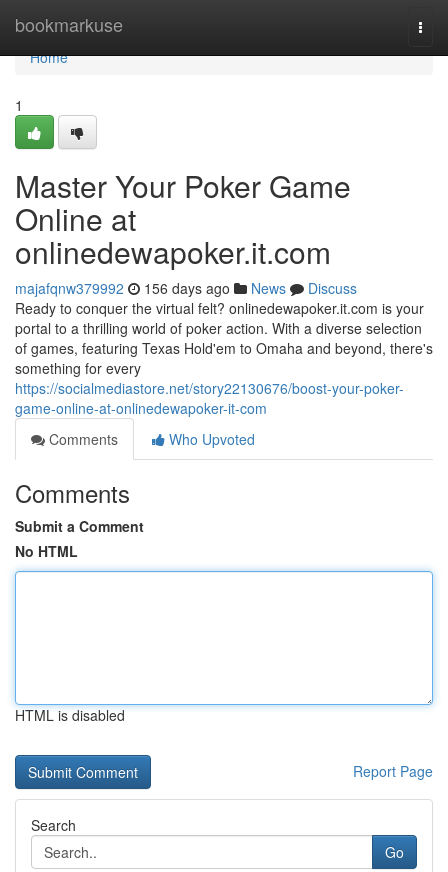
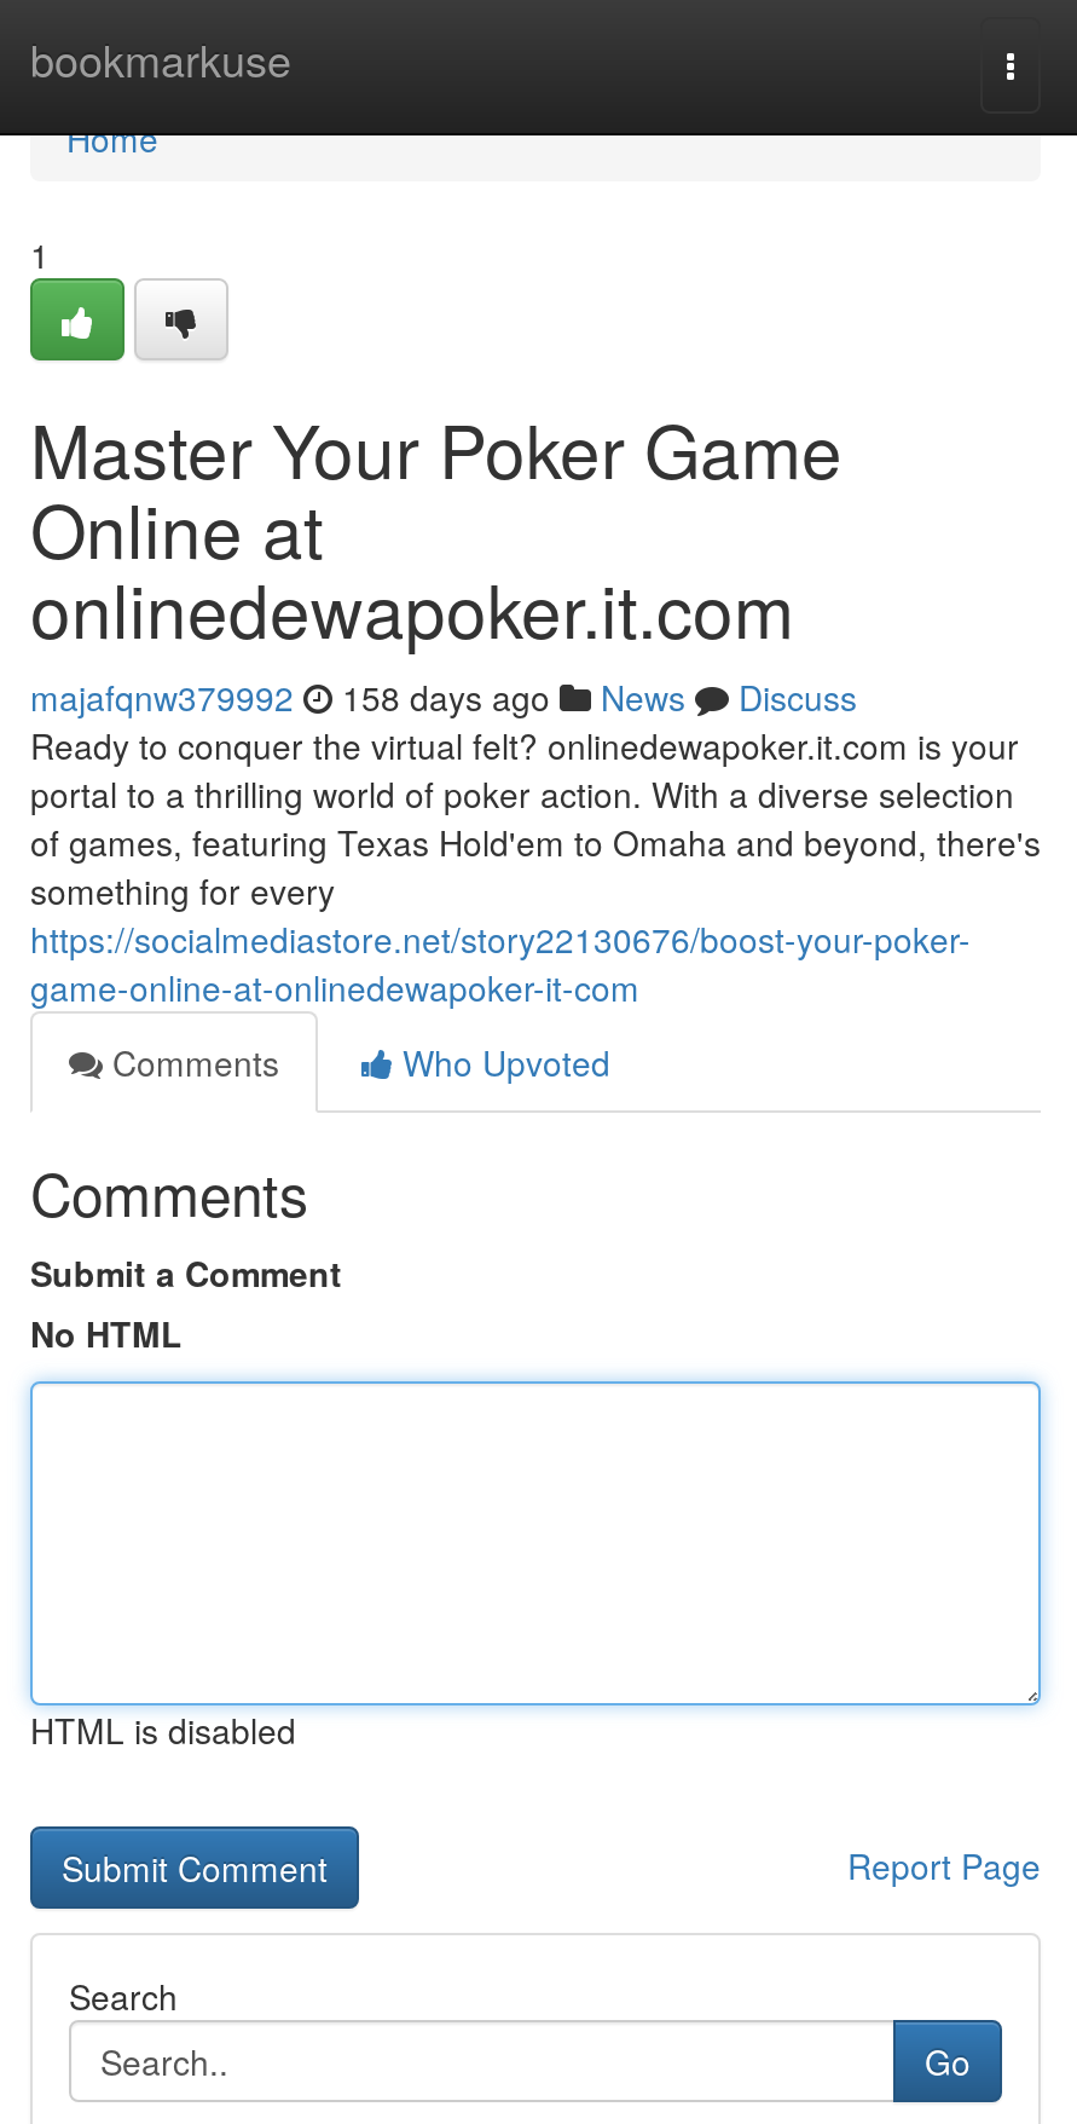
[15,278,357,298] majafqnw379992 156 days ago News Discuss -> [30,673,857,721] majafqnw379992 158 days ago News Discuss

